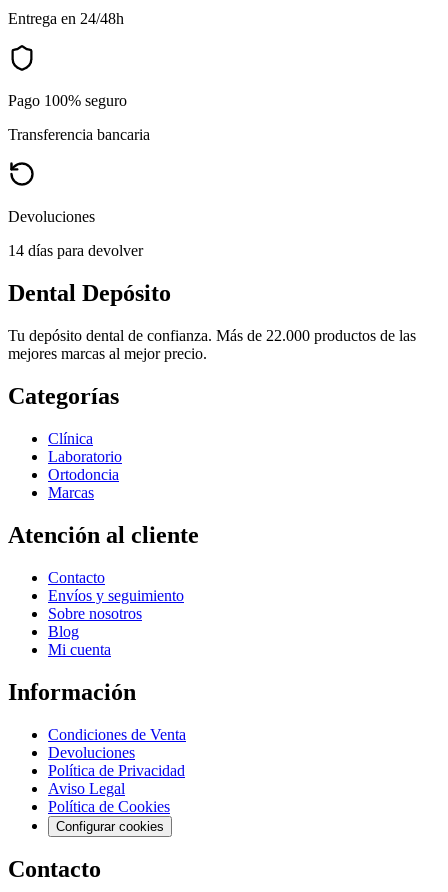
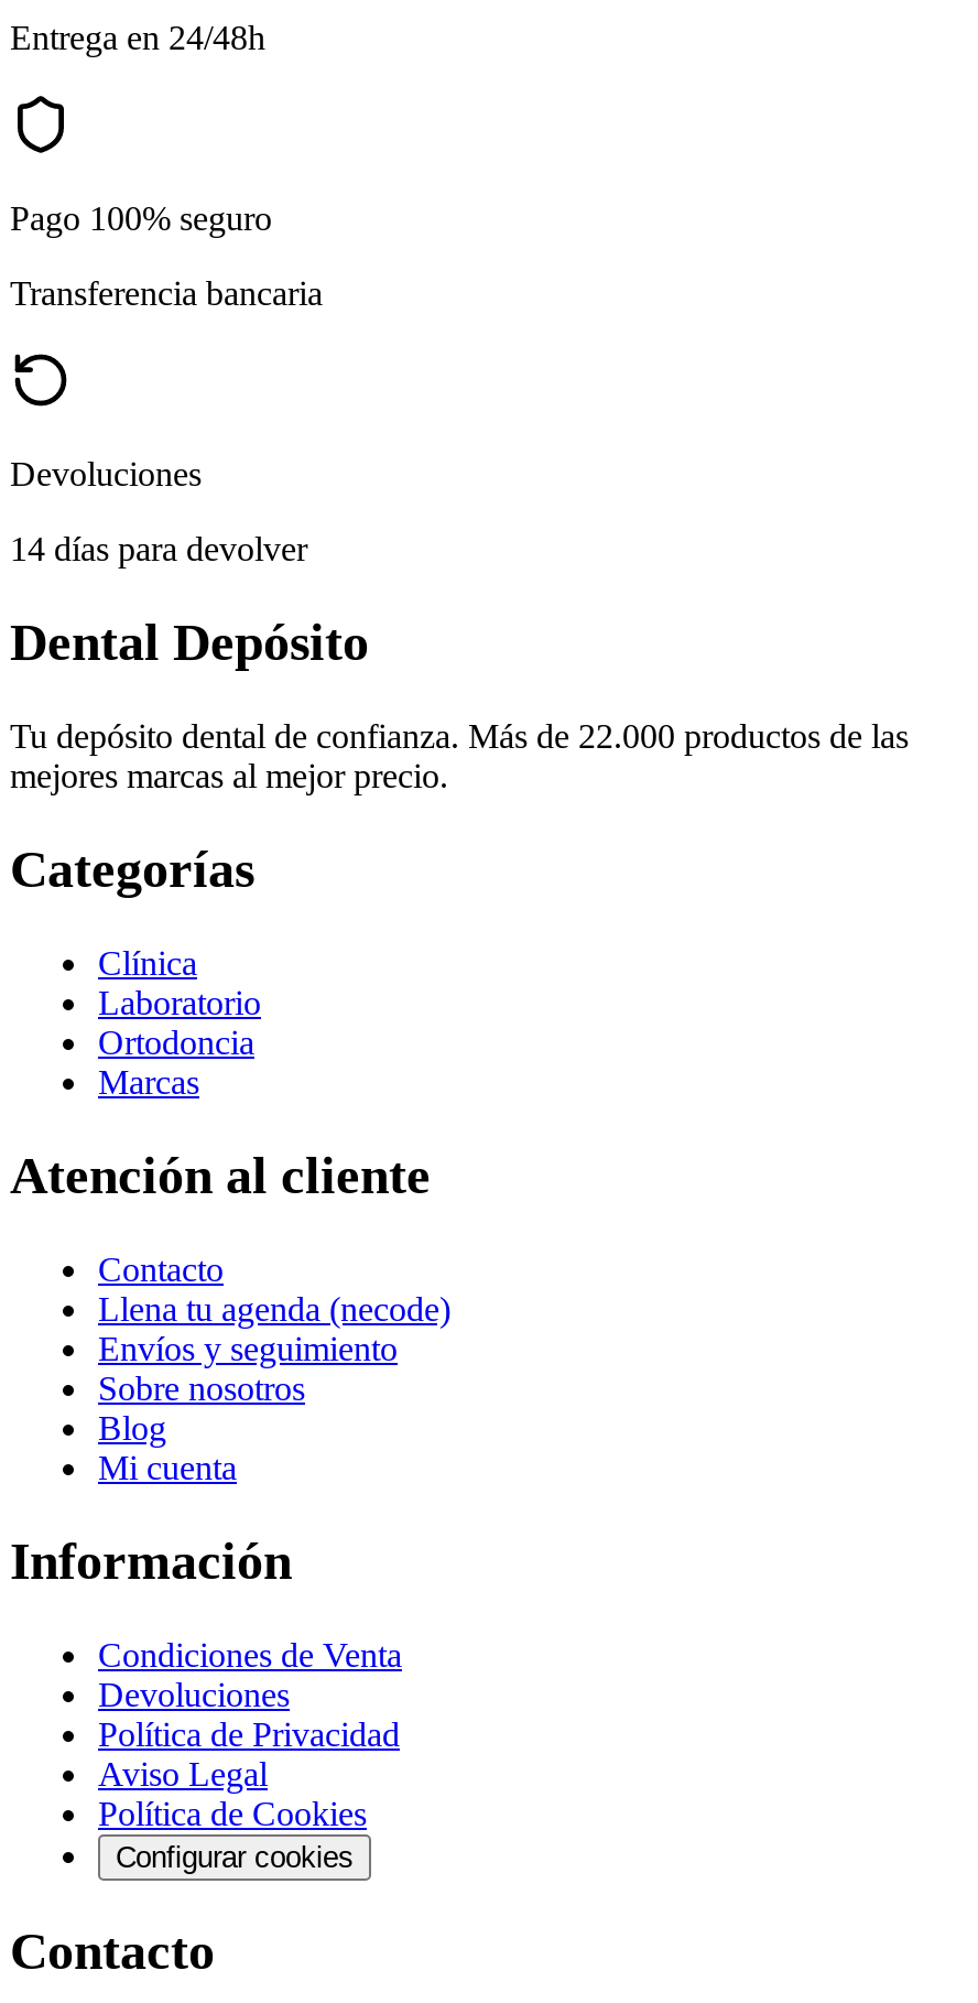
none -> [98,1290,450,1327] Llena tu agenda (necode)

